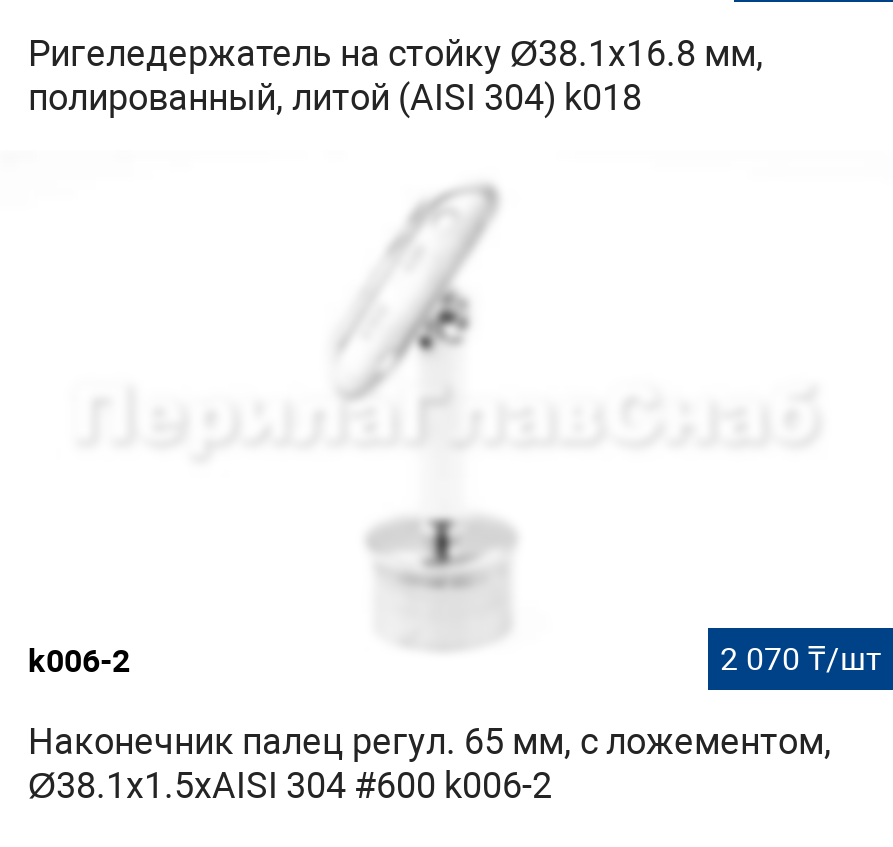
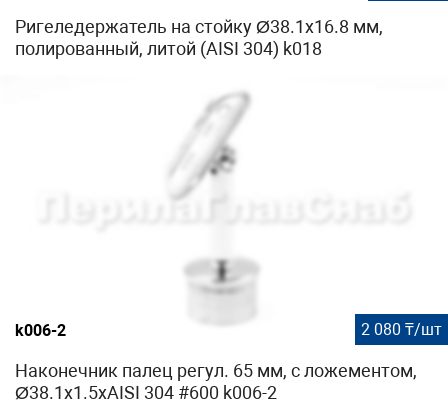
[720,639,882,677] 2 070 ₸/шт -> [361,319,442,338] 2 080 ₸/шт

